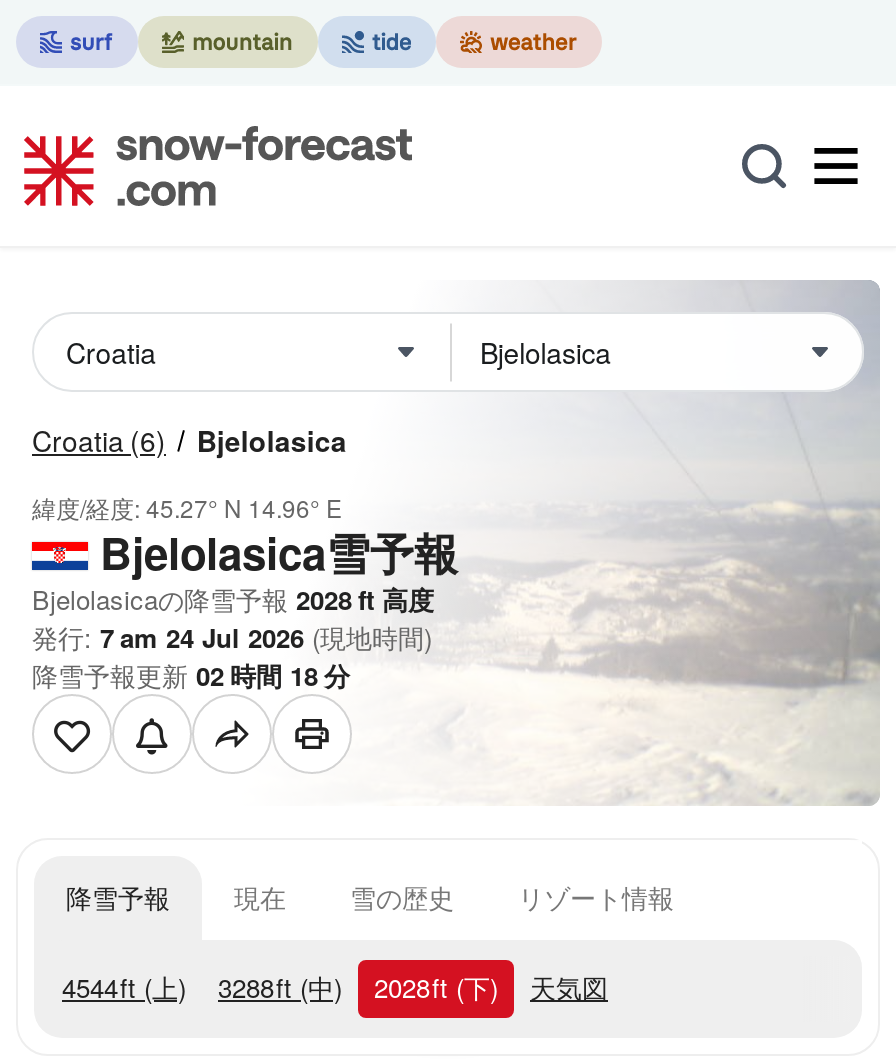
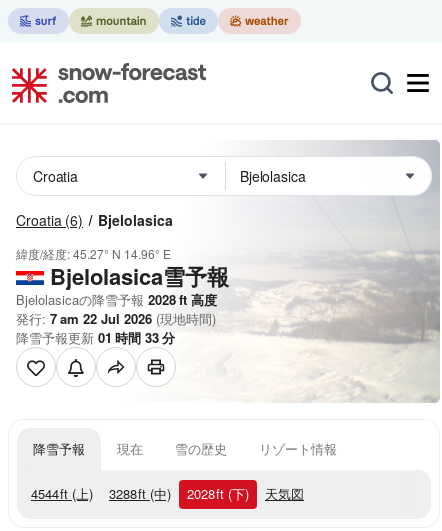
[32,618,432,656] 発行: 7 am 24 Jul 2026 (現地時間) -> [16,309,216,328] 発行: 7 am 22 Jul 2026 (現地時間)
[32,656,350,694] 降雪予報更新02時間18分 -> [16,328,175,347] 降雪予報更新01時間33分

